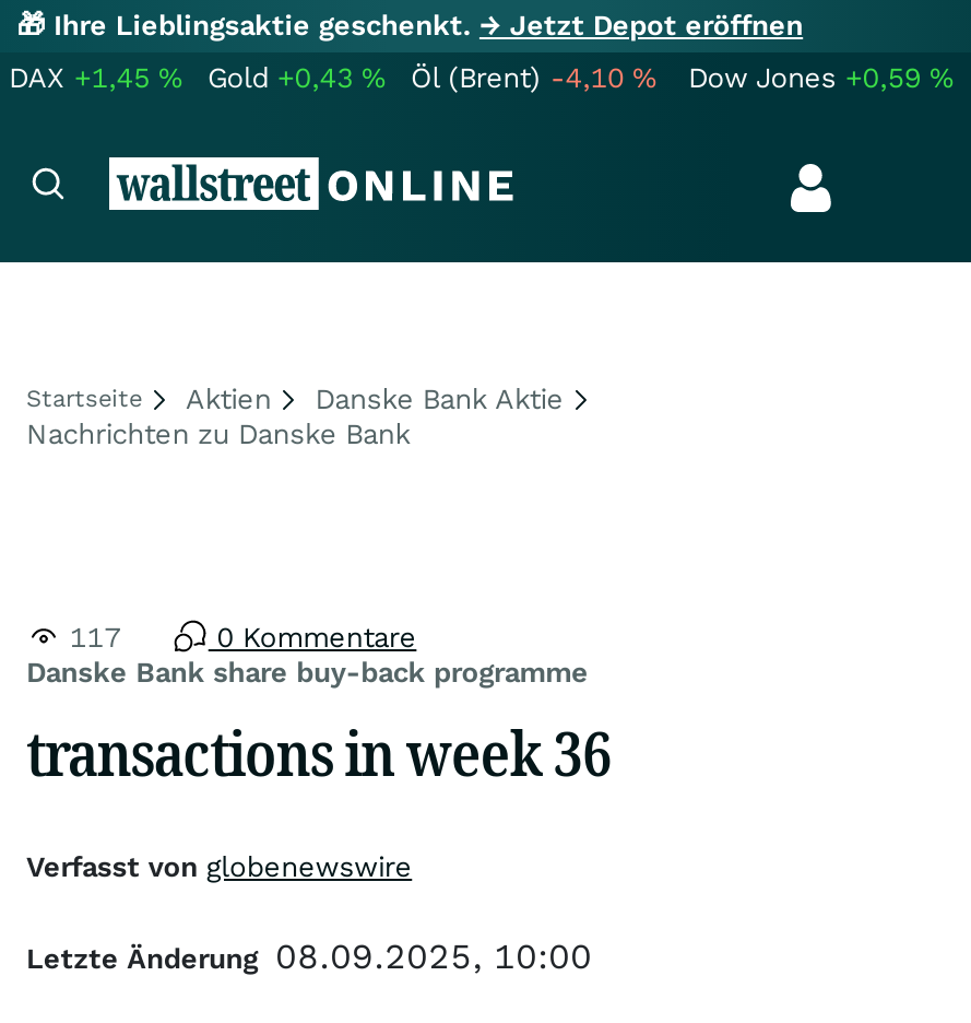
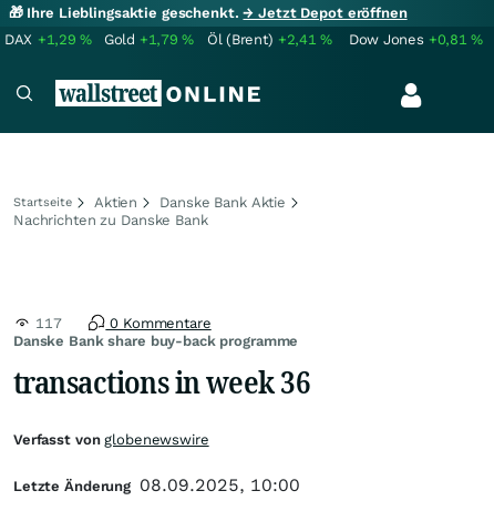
[9,61,182,94] DAX +1,45% -> [4,31,92,48] DAX +1,29%
[208,61,385,94] Gold +0,43% -> [104,31,194,48] Gold +1,79%
[411,61,656,94] Öl (Brent) -4,10% -> [207,31,333,48] Öl (Brent) +2,41%
[688,61,953,94] Dow Jones +0,59% -> [349,31,483,48] Dow Jones +0,81%

